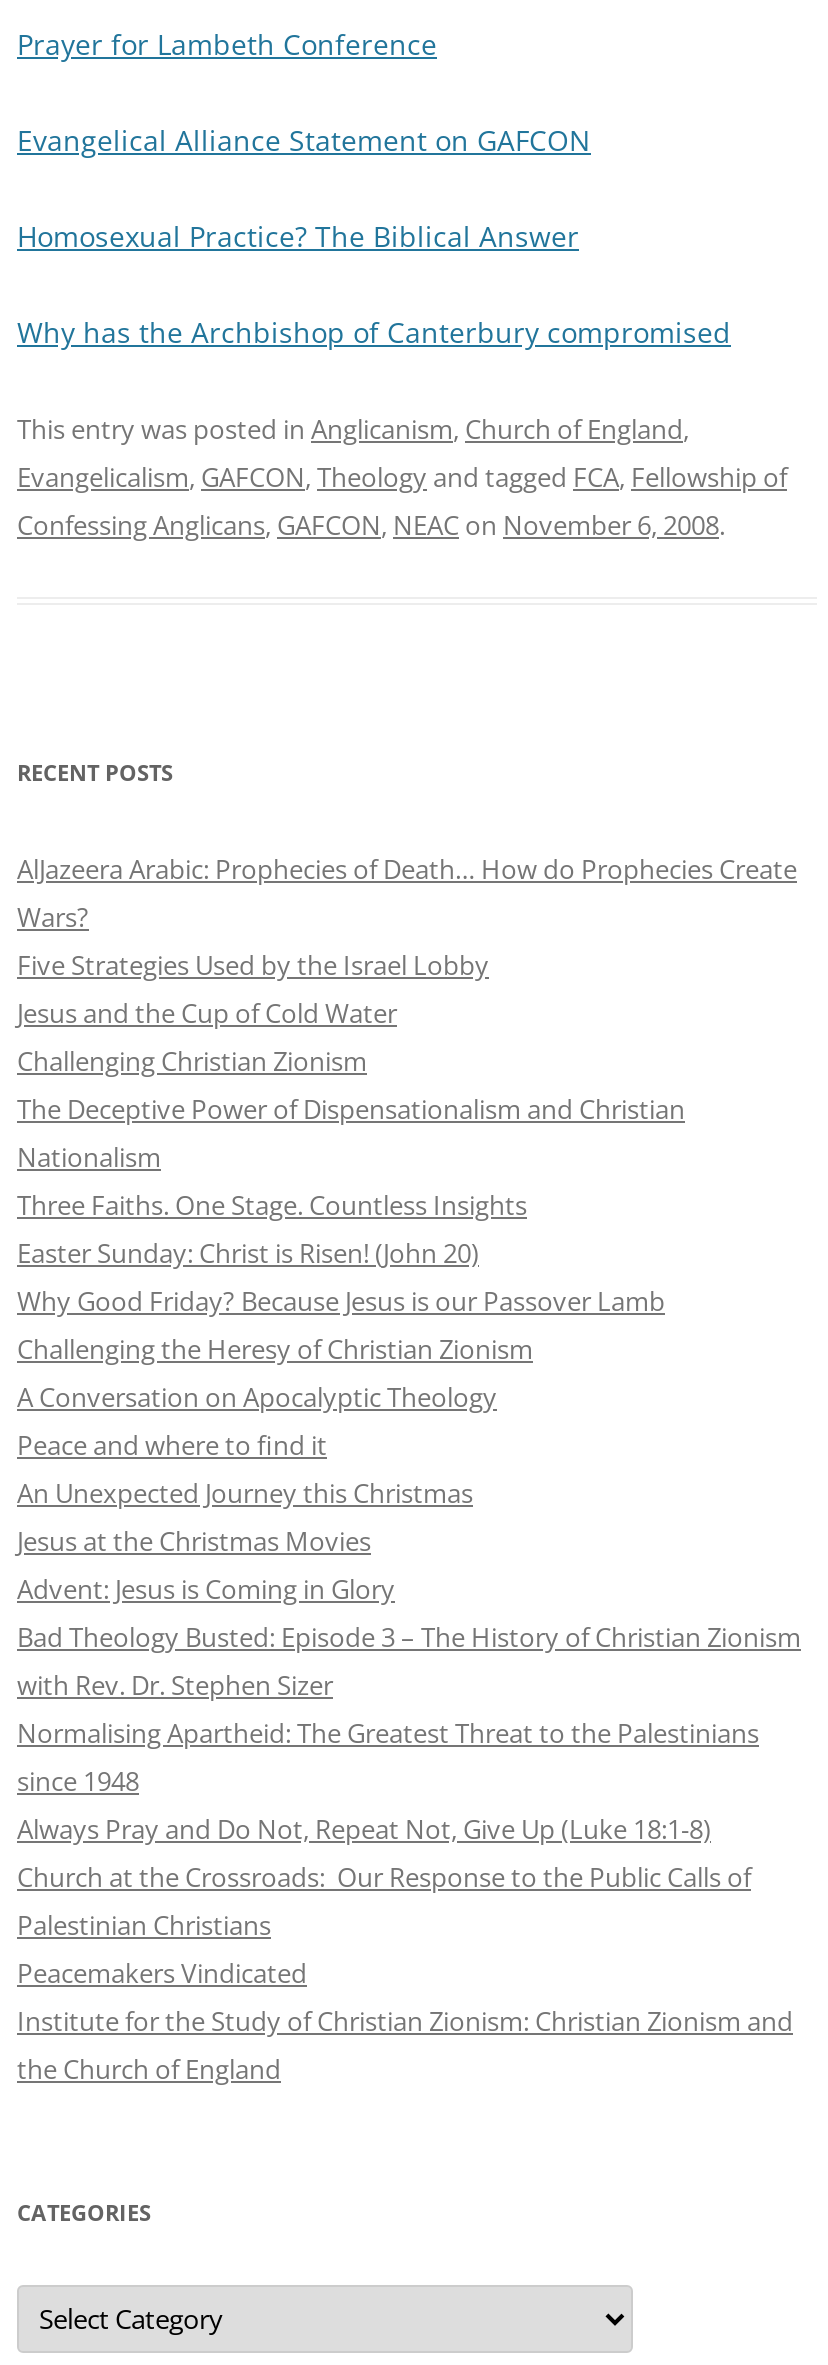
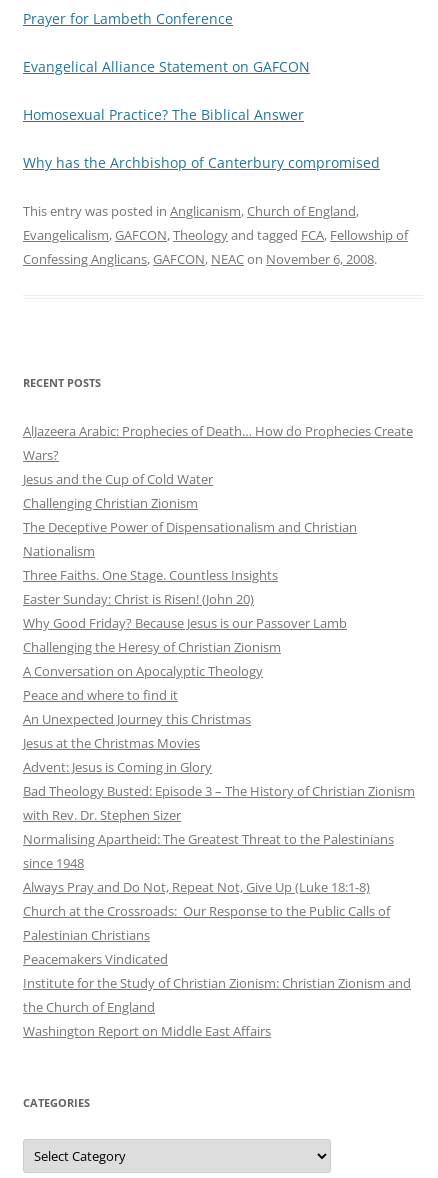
[17,947,489,983] Five Strategies Used by the Israel Lobby -> none
moved [17,995,801,2087] -> [23,470,415,1016]: Jesus and the Cup of Cold Water | Challenging Christian Zionism | The Deceptive Power of Dispensationalism and Christian | ... | Institute for the Study of Christian Zionism: Christian Zionism and | the Church of England
none -> [23,1022,271,1040] Washington Report on Middle East Affairs

